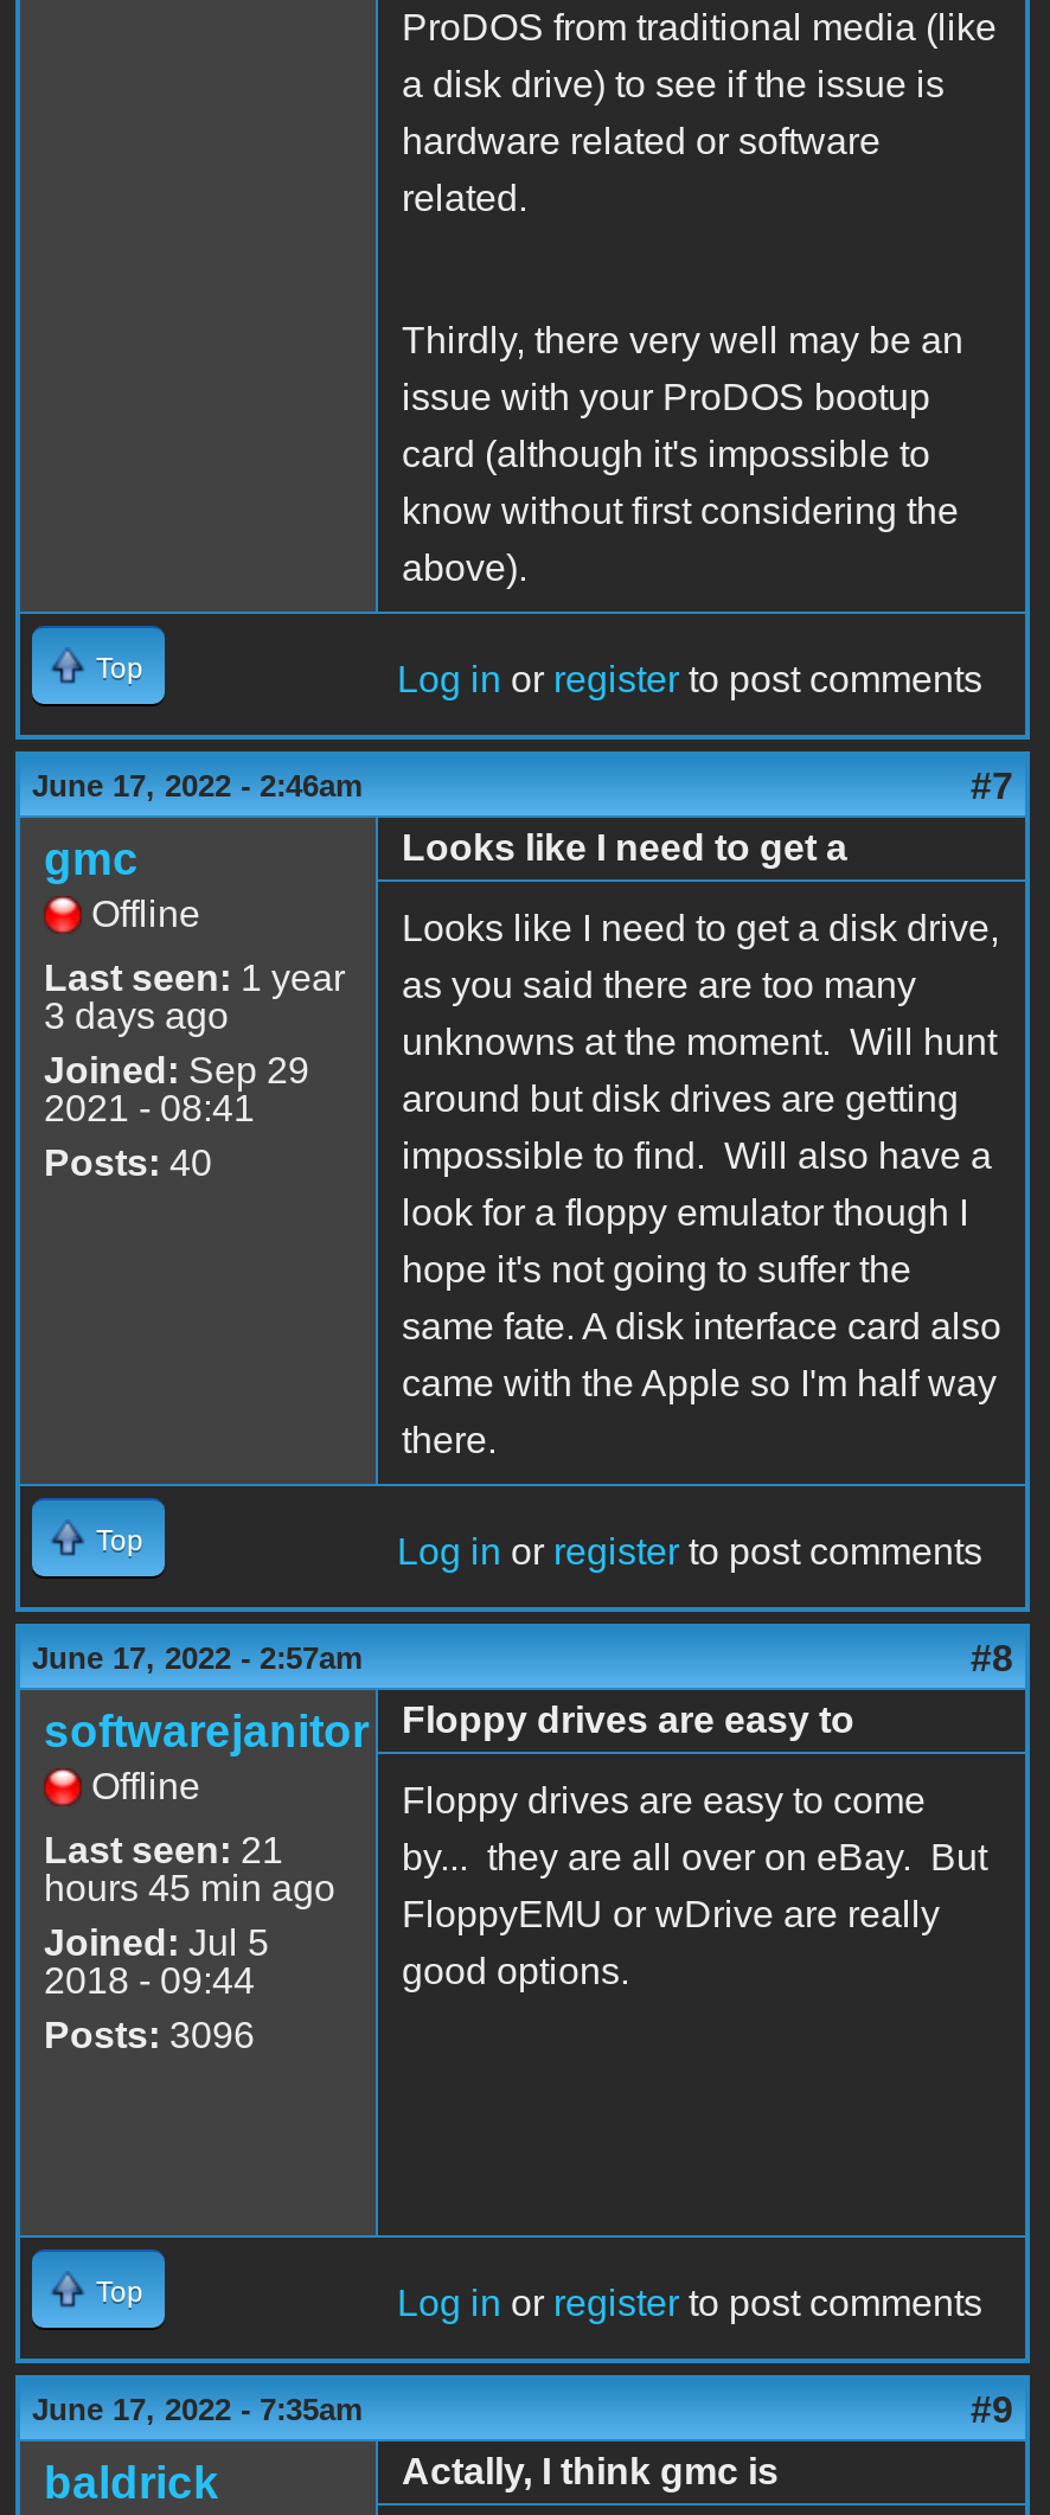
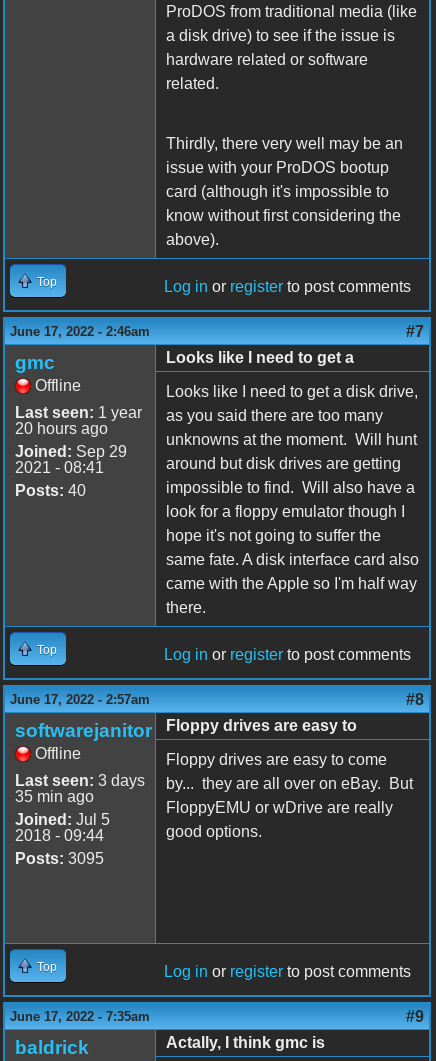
[44,996,229,1036] 3 days ago -> [15,420,108,437] 20 hours ago
[44,1830,335,1908] Last seen: 21 | hours 45 min ago -> [15,772,145,805] Last seen: 3 days | 35 min ago
[44,2015,255,2055] Posts: 3096 -> [15,850,104,867] Posts: 3095

